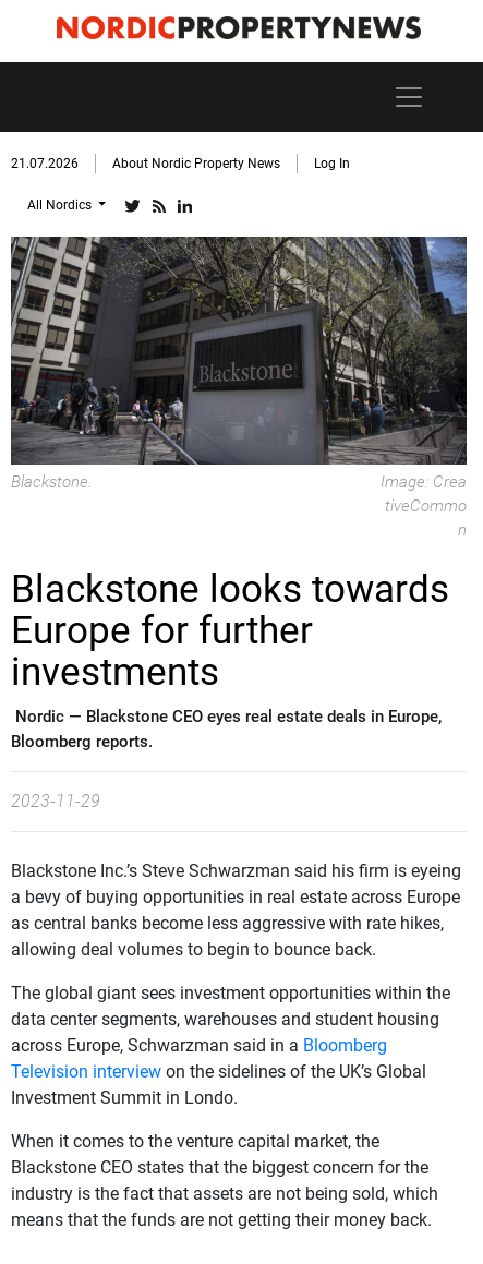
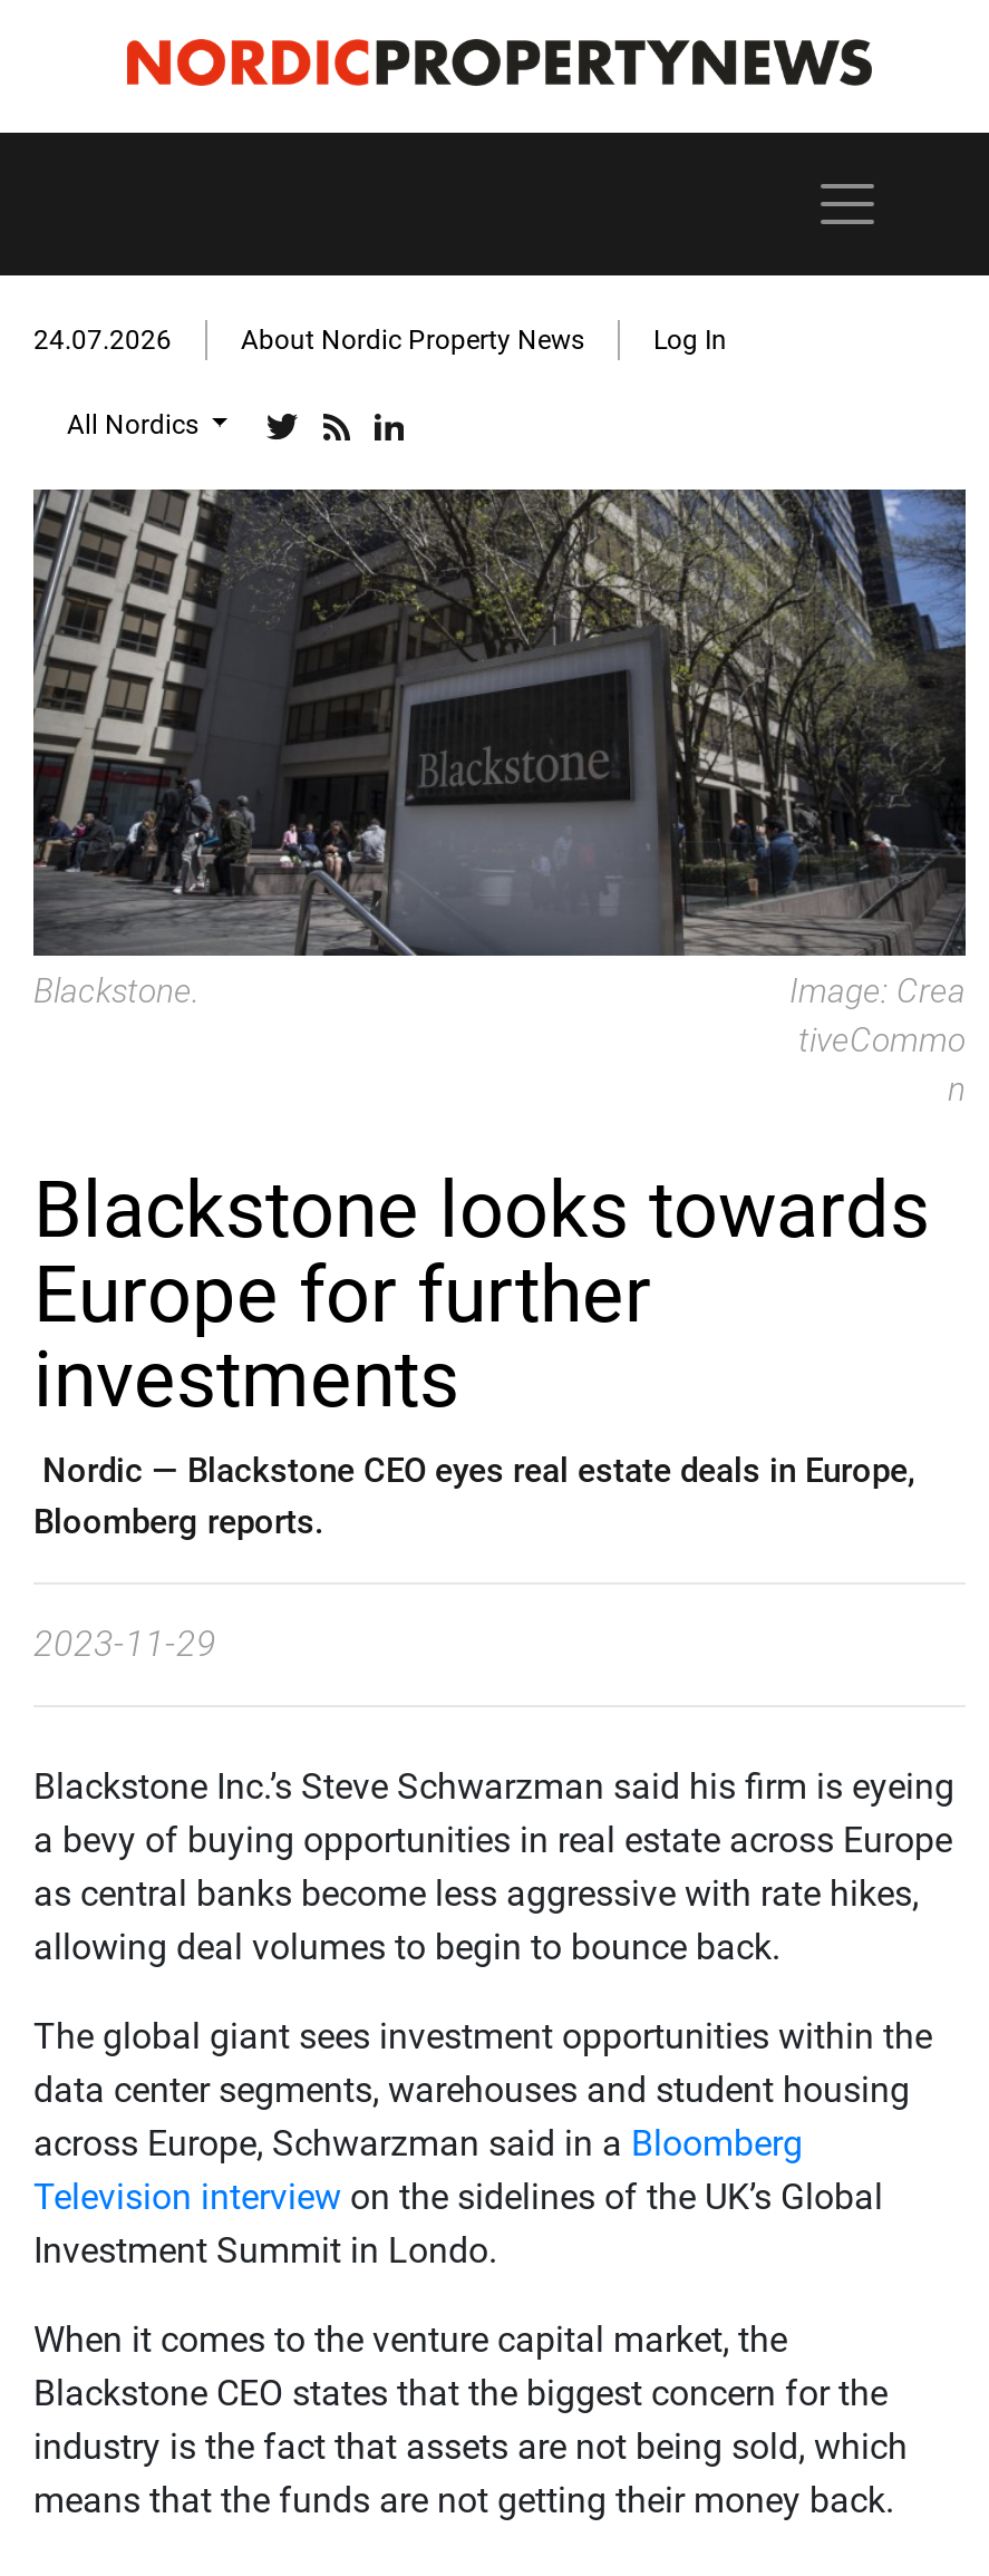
[11,156,79,171] 21.07.2026 -> [33,325,172,356] 24.07.2026

